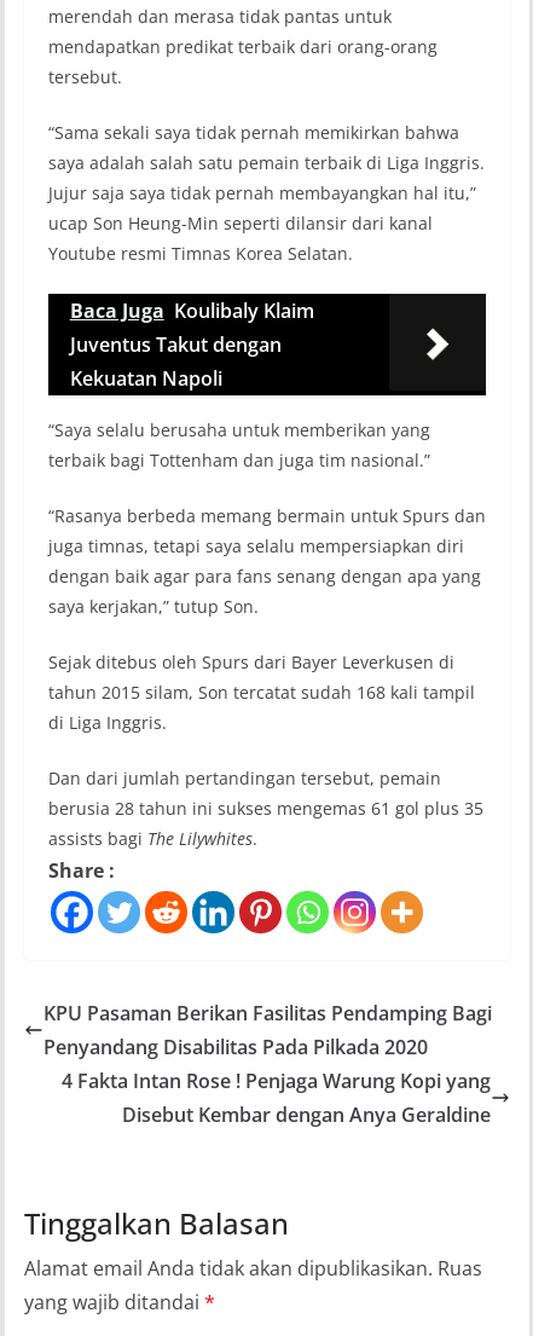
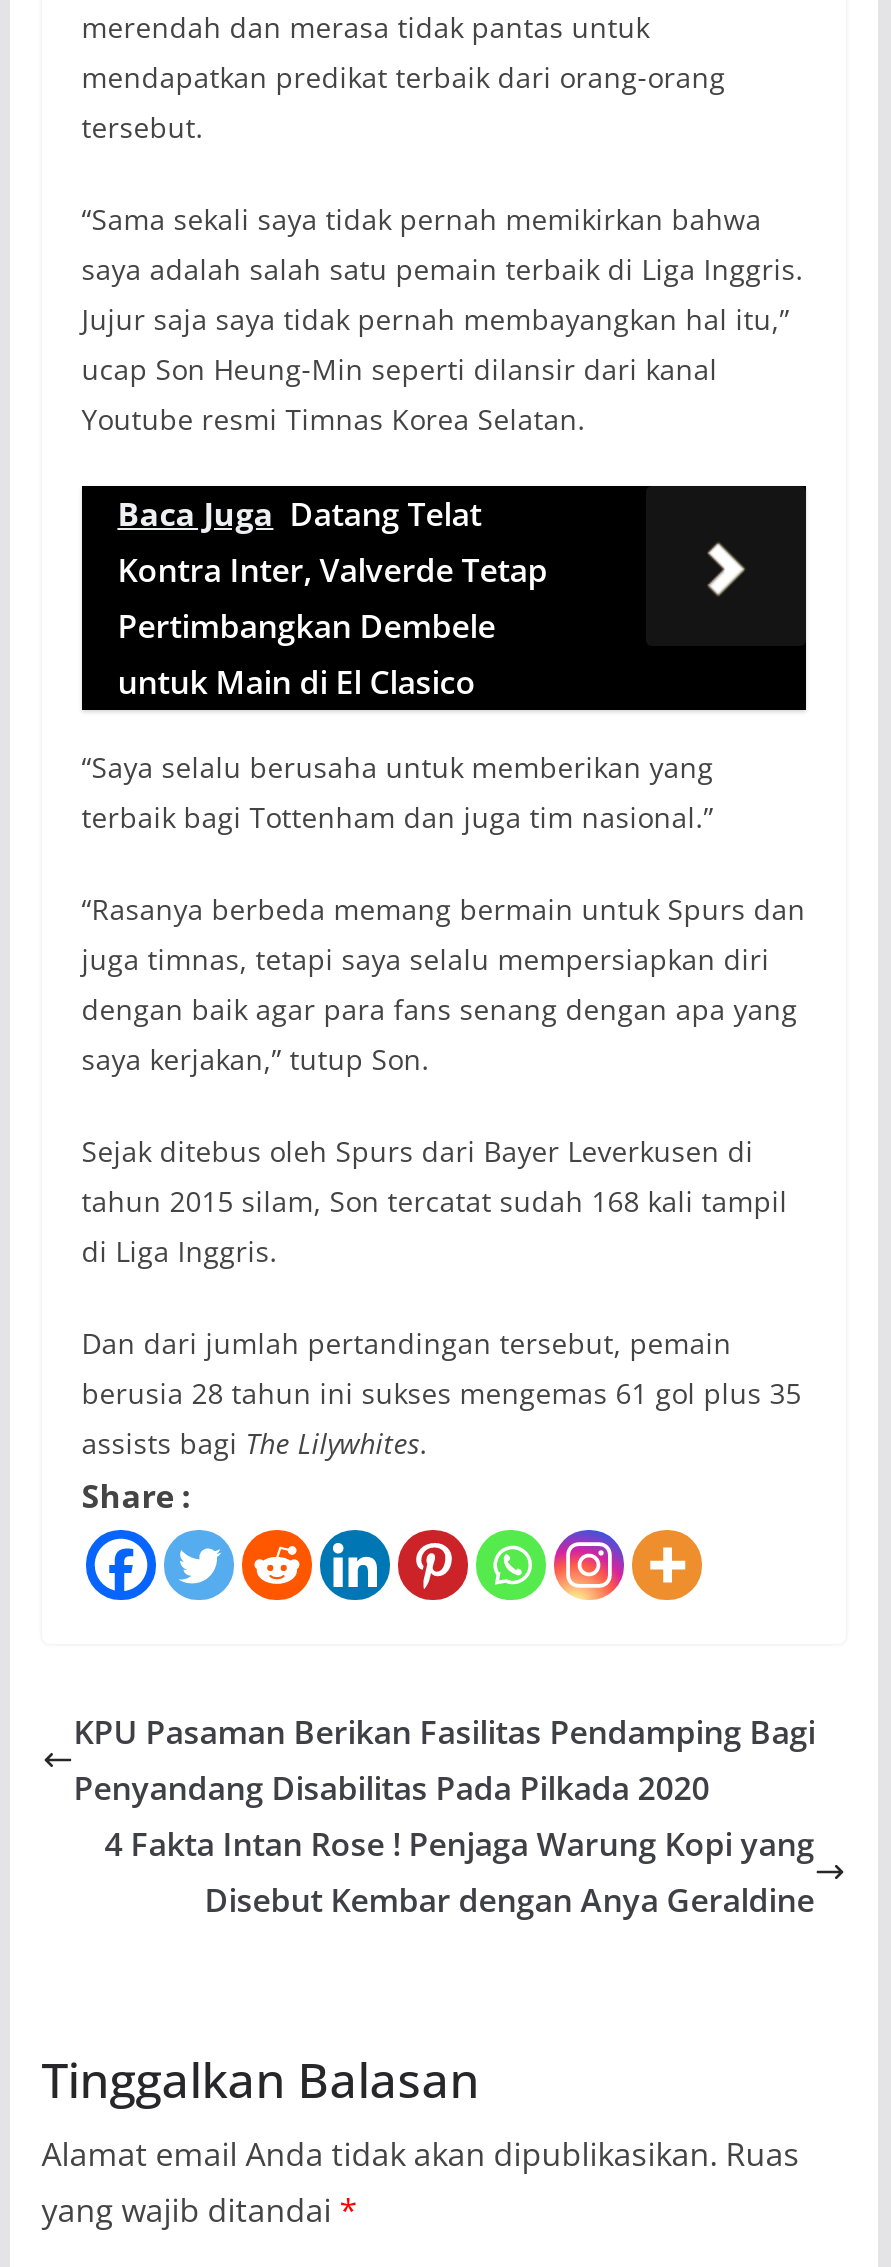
[70,298,314,392] Baca Juga Koulibaly Klaim | Juventus Takut dengan | Kekuatan Napoli -> [117,492,547,704] Baca Juga Datang Telat | Kontra Inter, Valverde Tetap | Pertimbangkan Dembele | untuk Main di El Clasico

